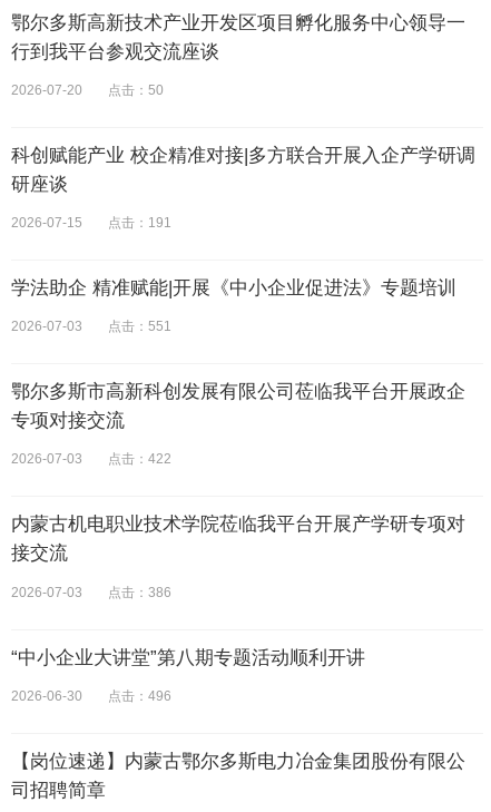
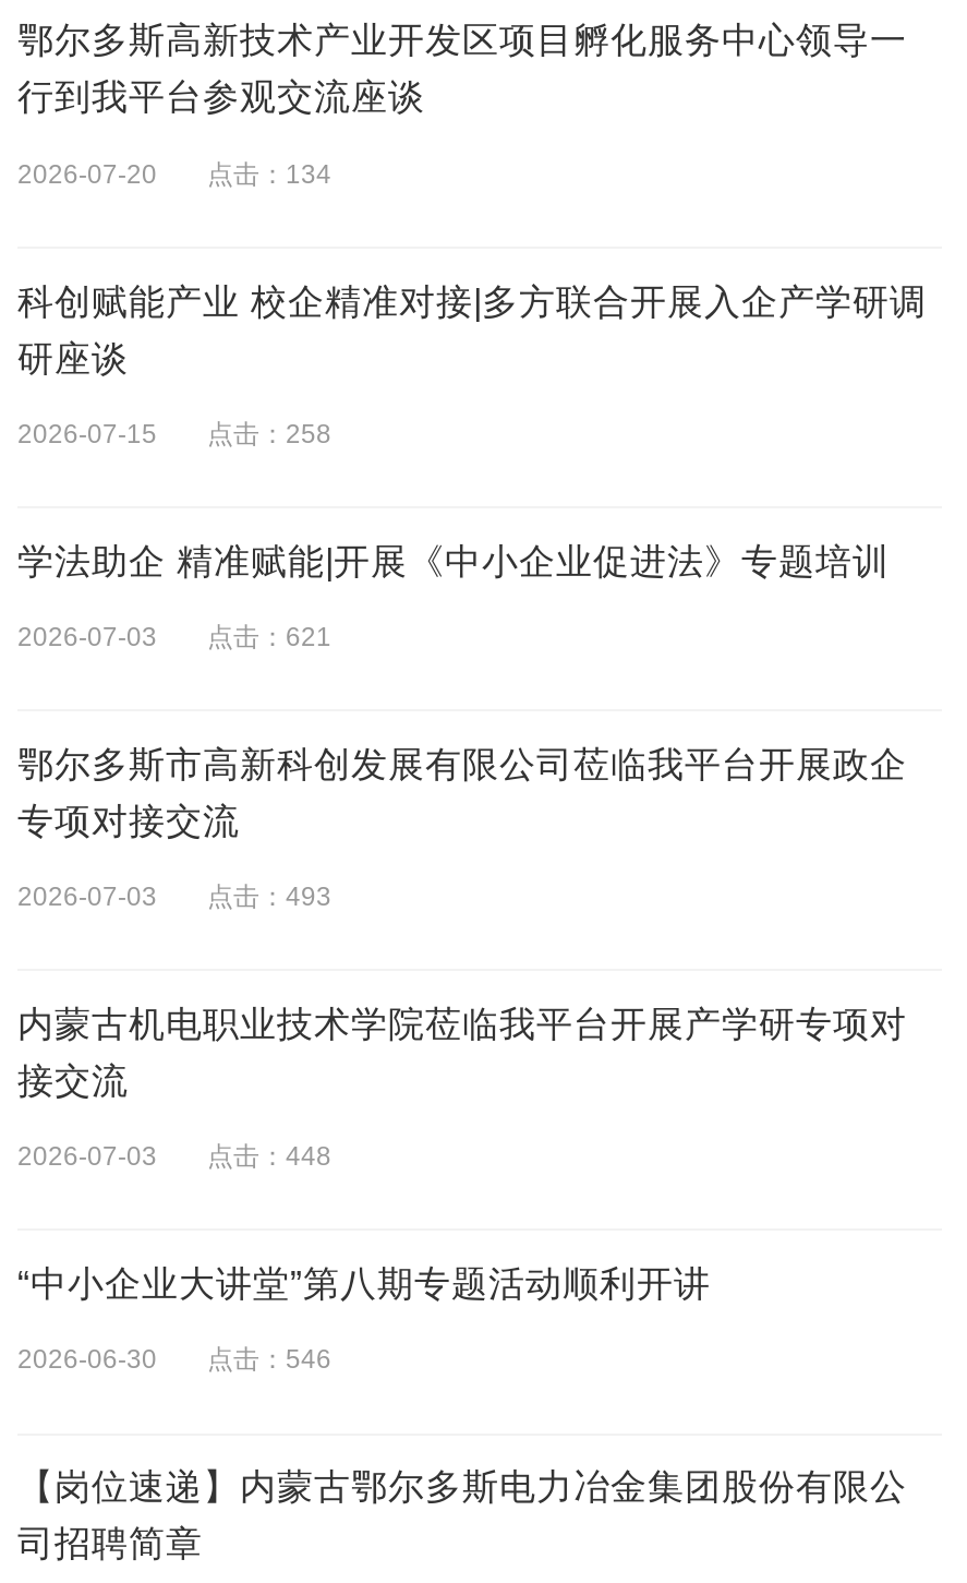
[11,82,164,98] 2026-07-20 点击：50 -> [17,159,331,189] 2026-07-20 点击：134
[11,215,171,230] 2026-07-15 点击：191 -> [17,419,331,449] 2026-07-15 点击：258
[11,319,171,334] 2026-07-03 点击：551 -> [17,622,331,653] 2026-07-03 点击：621
[11,451,171,467] 2026-07-03 点击：422 -> [17,882,331,913] 2026-07-03 点击：493
[11,584,171,600] 2026-07-03 点击：386 -> [17,1142,331,1173] 2026-07-03 点击：448
[11,688,171,704] 2026-06-30 点击：496 -> [17,1346,331,1376] 2026-06-30 点击：546

